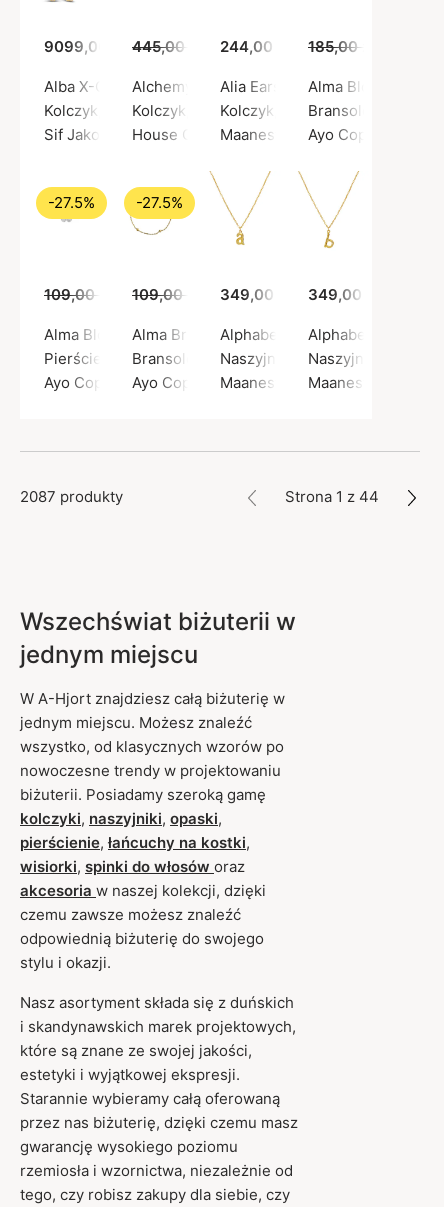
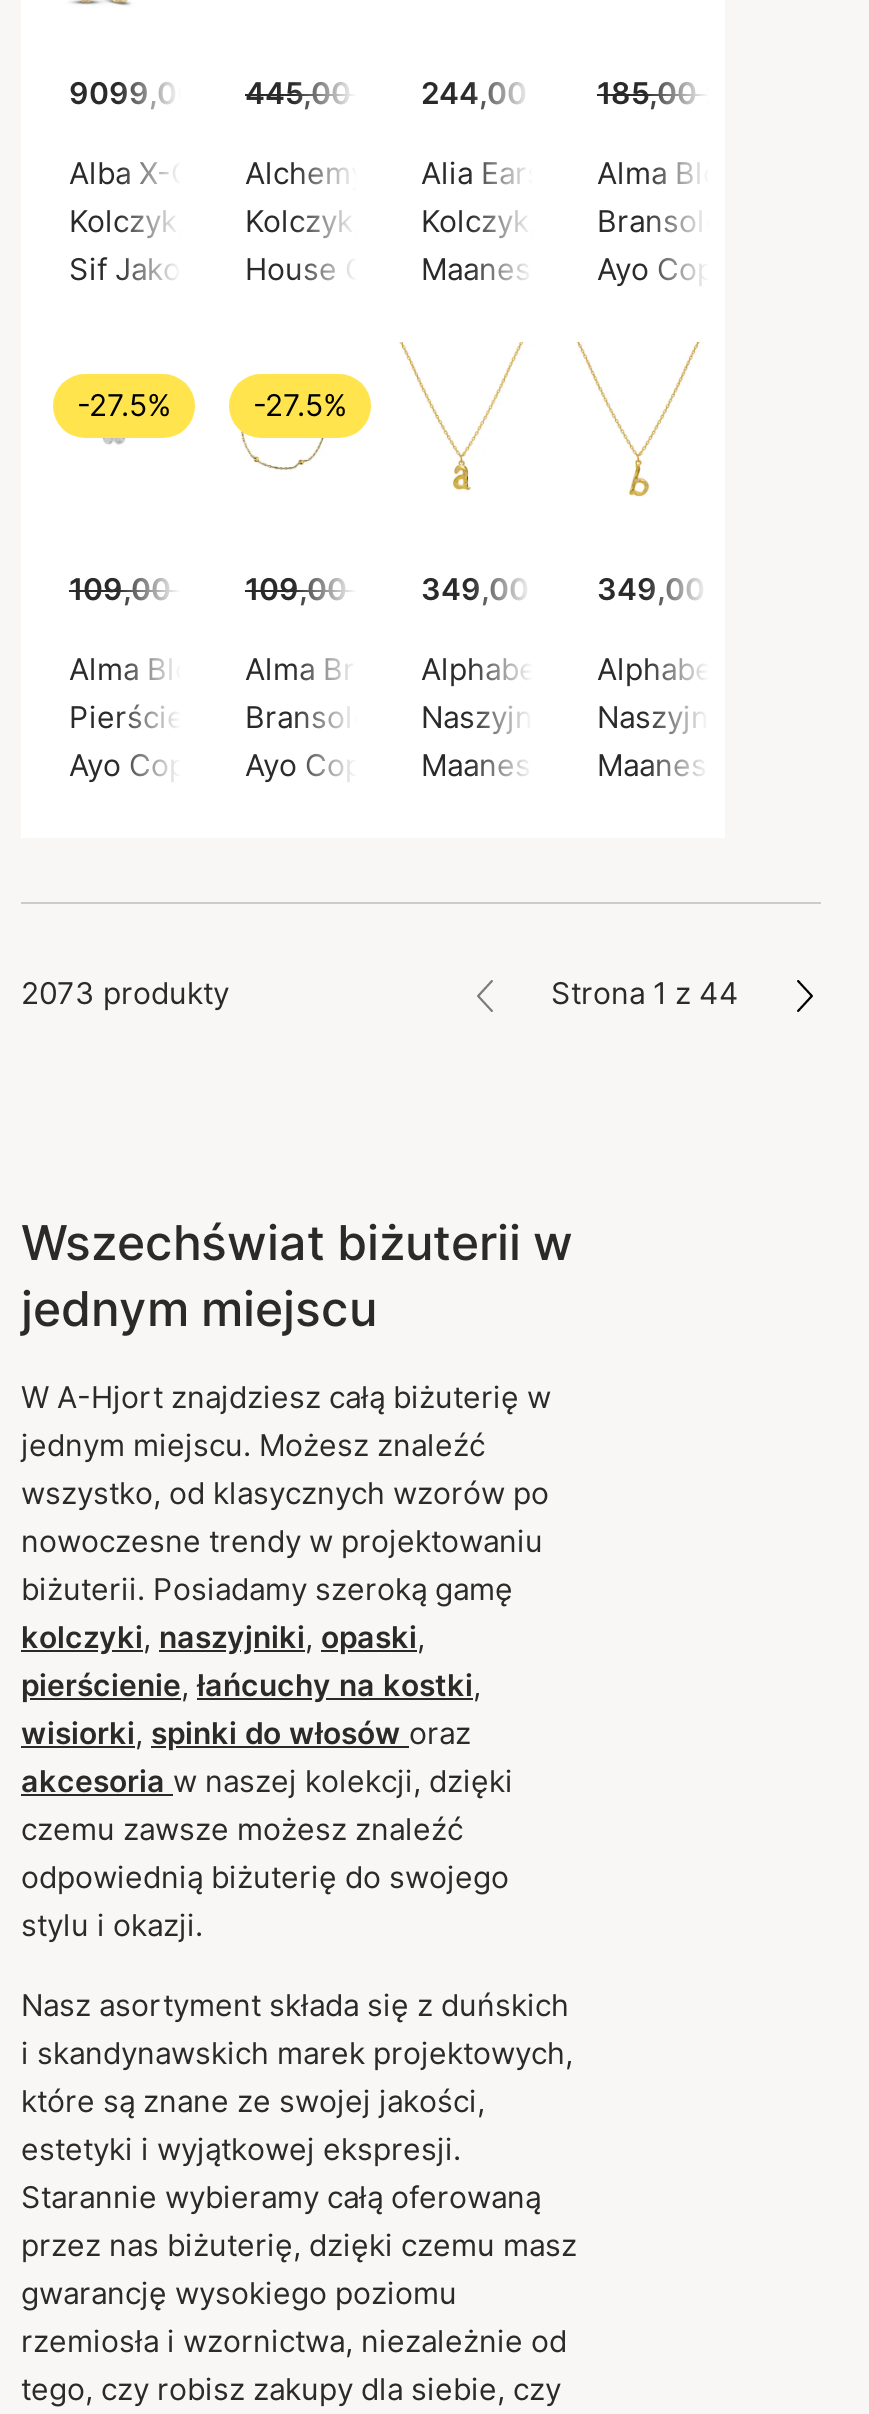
[20,486,123,505] 2087 produkty -> [21,973,229,1011] 2073 produkty

